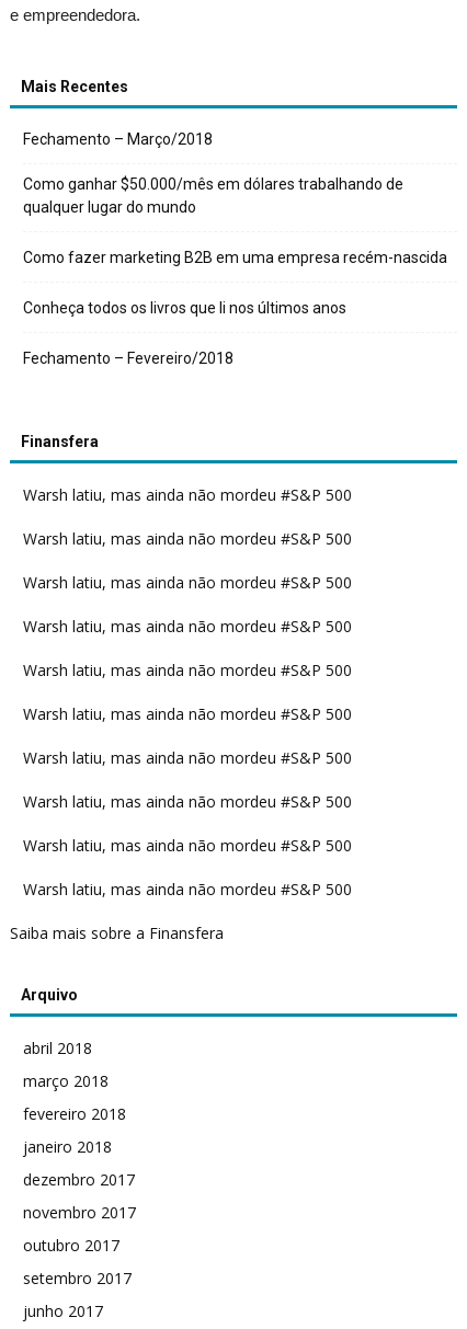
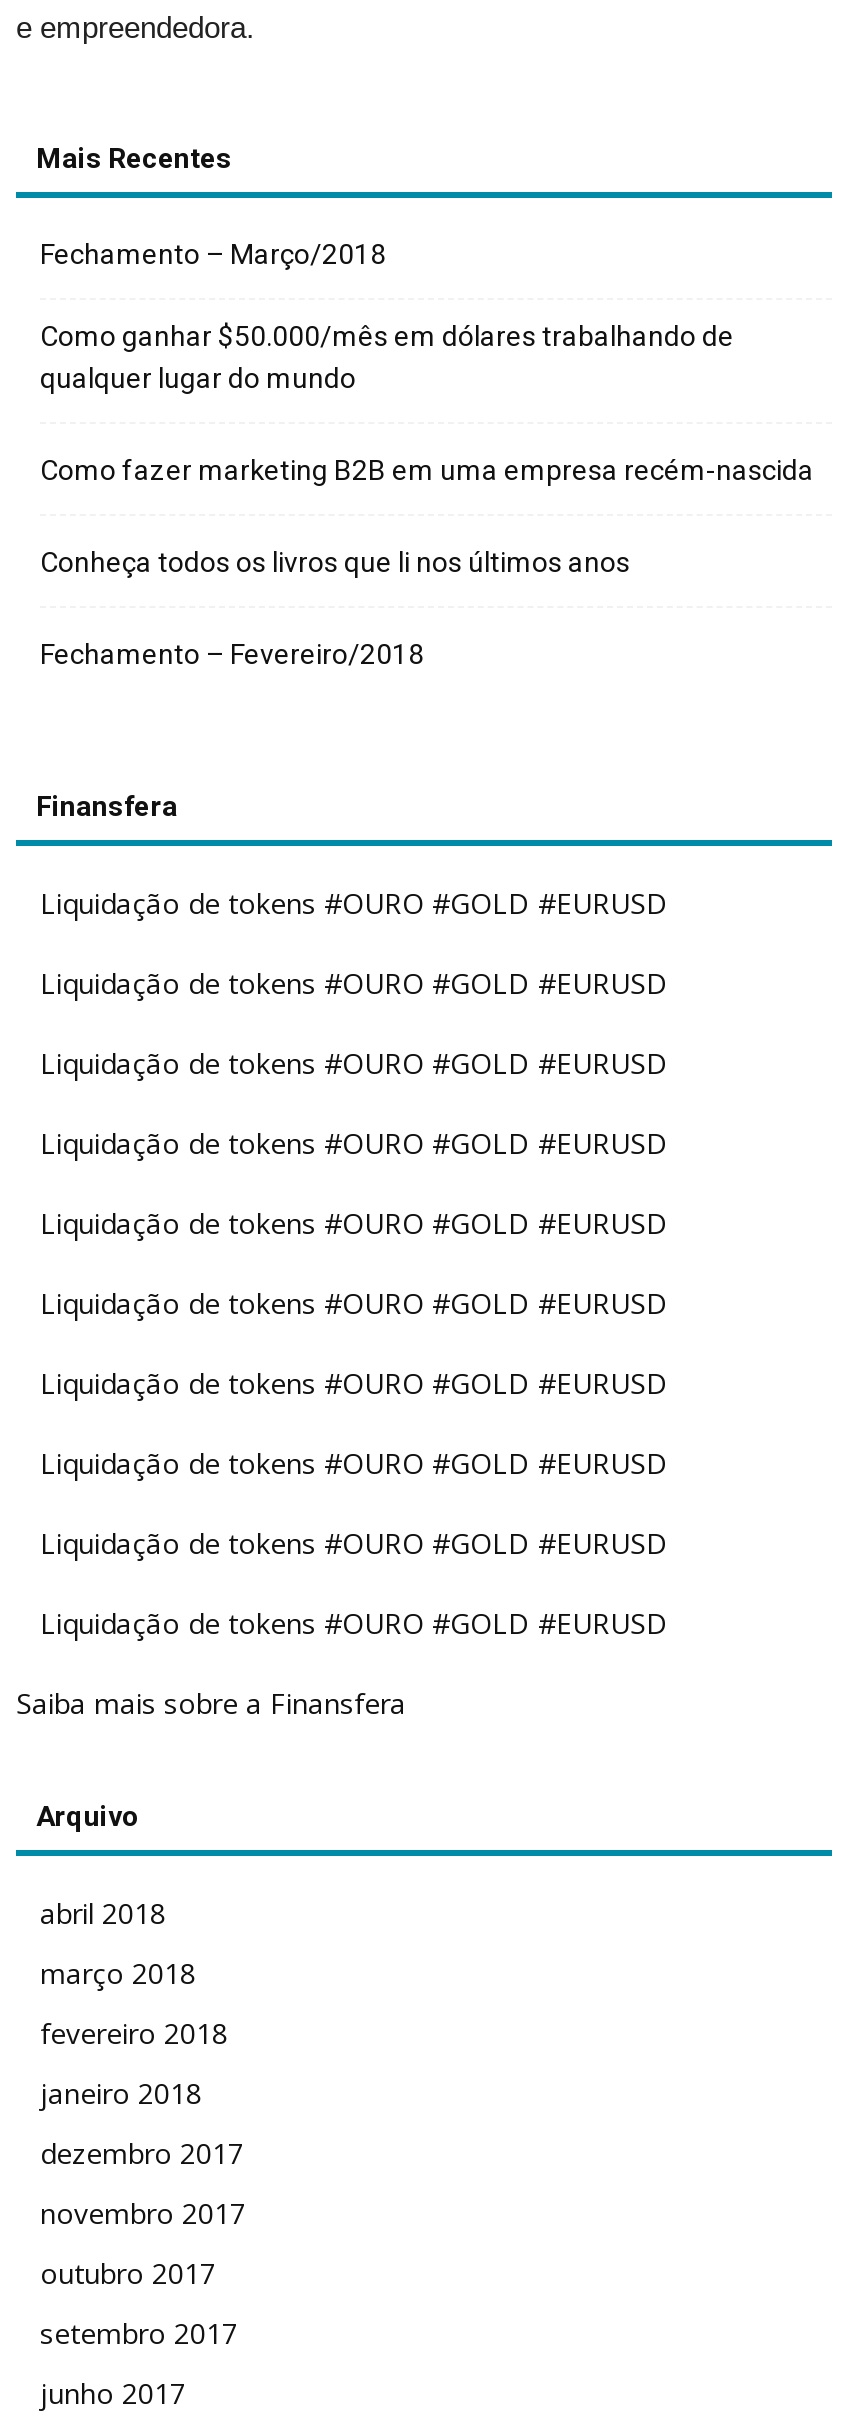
[23,484,352,505] Warsh latiu, mas ainda não mordeu #S&P 500 -> [40,884,668,922] Liquidação de tokens #OURO #GOLD #EURUSD
[23,528,352,549] Warsh latiu, mas ainda não mordeu #S&P 500 -> [40,964,668,1002] Liquidação de tokens #OURO #GOLD #EURUSD
[23,572,352,593] Warsh latiu, mas ainda não mordeu #S&P 500 -> [40,1044,668,1082] Liquidação de tokens #OURO #GOLD #EURUSD
[23,616,352,637] Warsh latiu, mas ainda não mordeu #S&P 500 -> [40,1124,668,1162] Liquidação de tokens #OURO #GOLD #EURUSD
[23,660,352,680] Warsh latiu, mas ainda não mordeu #S&P 500 -> [40,1204,668,1242] Liquidação de tokens #OURO #GOLD #EURUSD
[23,703,352,724] Warsh latiu, mas ainda não mordeu #S&P 500 -> [40,1284,668,1322] Liquidação de tokens #OURO #GOLD #EURUSD
[23,747,352,768] Warsh latiu, mas ainda não mordeu #S&P 500 -> [40,1364,668,1402] Liquidação de tokens #OURO #GOLD #EURUSD
[23,791,352,812] Warsh latiu, mas ainda não mordeu #S&P 500 -> [40,1444,668,1482] Liquidação de tokens #OURO #GOLD #EURUSD
[23,835,352,856] Warsh latiu, mas ainda não mordeu #S&P 500 -> [40,1524,668,1562] Liquidação de tokens #OURO #GOLD #EURUSD
[23,879,352,900] Warsh latiu, mas ainda não mordeu #S&P 500 -> [40,1604,668,1642] Liquidação de tokens #OURO #GOLD #EURUSD

